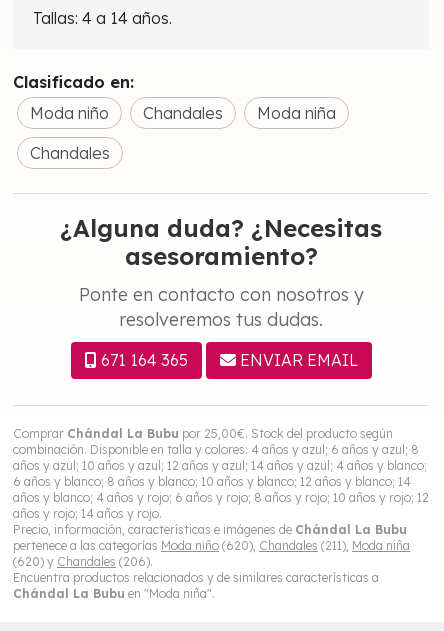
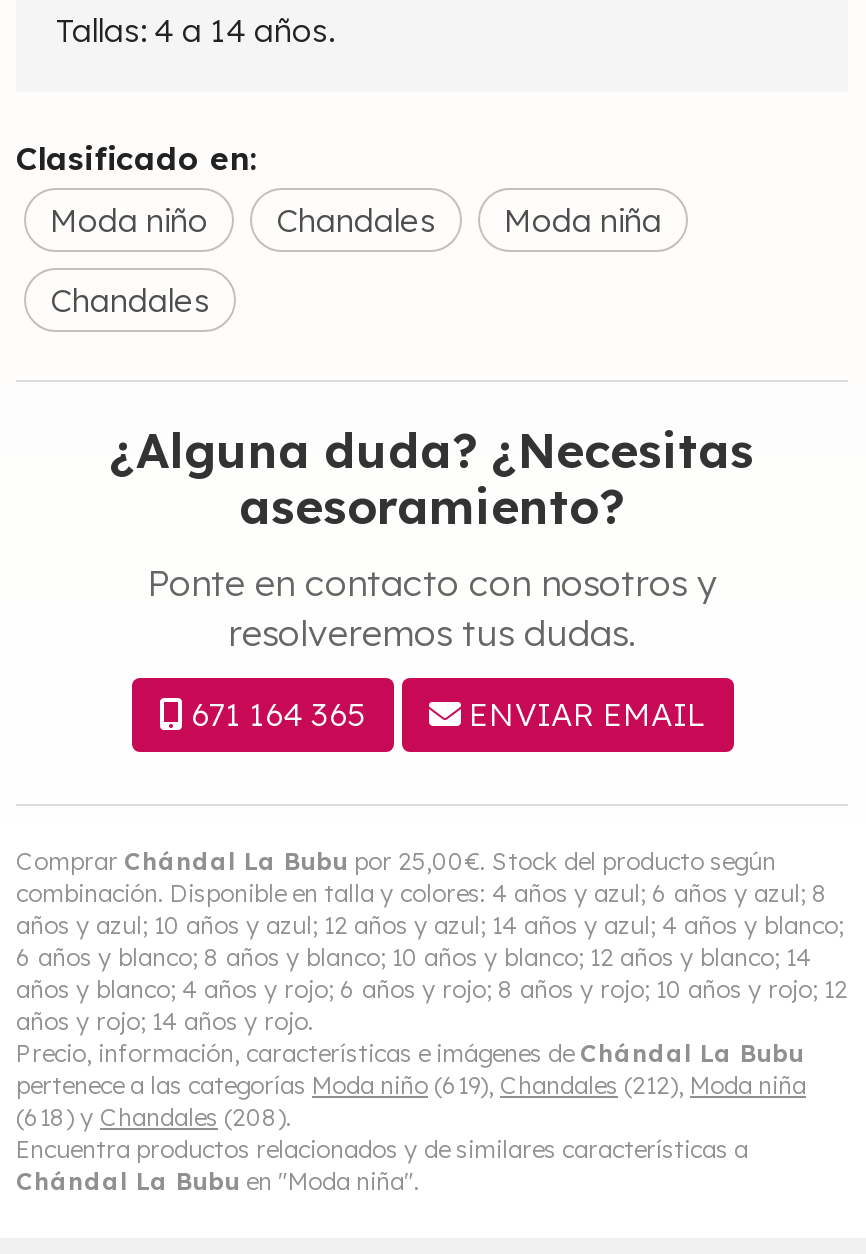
[13,538,410,553] pertenece a las categorías Moda niño (620), Chandales (211), Moda niña -> [16,1070,806,1100] pertenece a las categorías Moda niño (619), Chandales (212), Moda niña
[13,554,153,569] (620) y Chandales (206). -> [16,1102,292,1132] (618) y Chandales (208).

